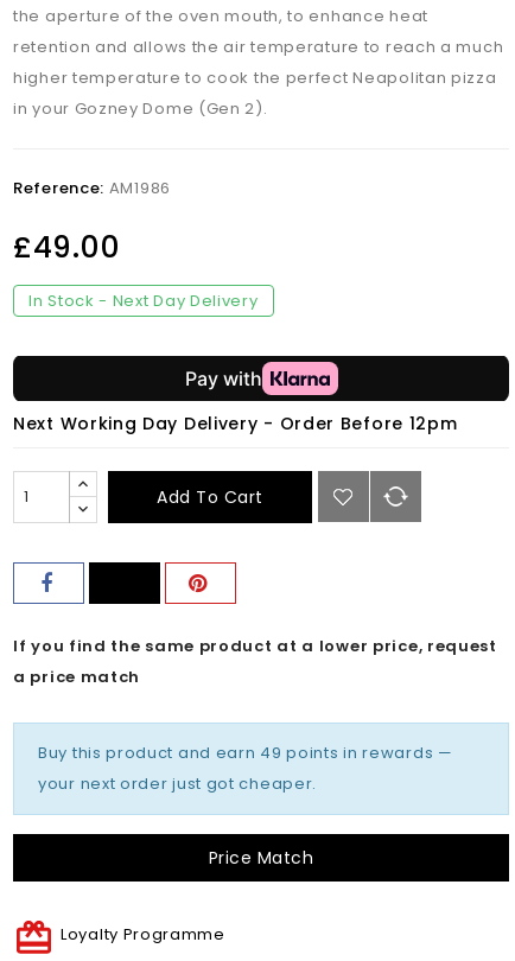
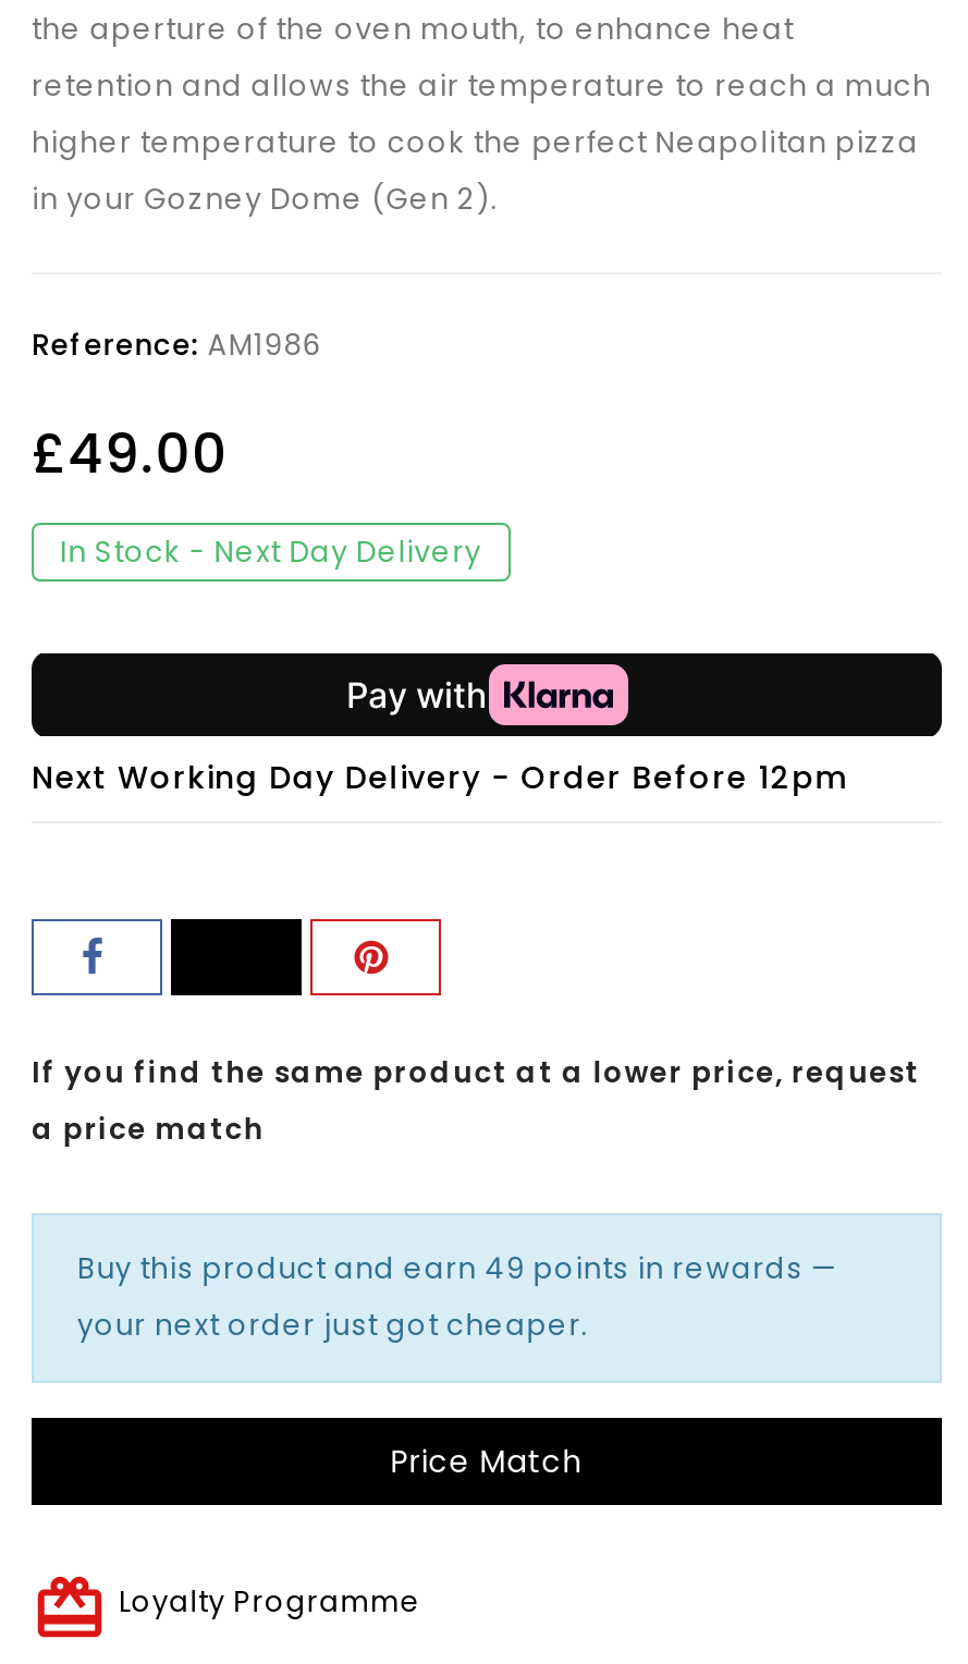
[157,485,263,509] Add To Cart -> none

